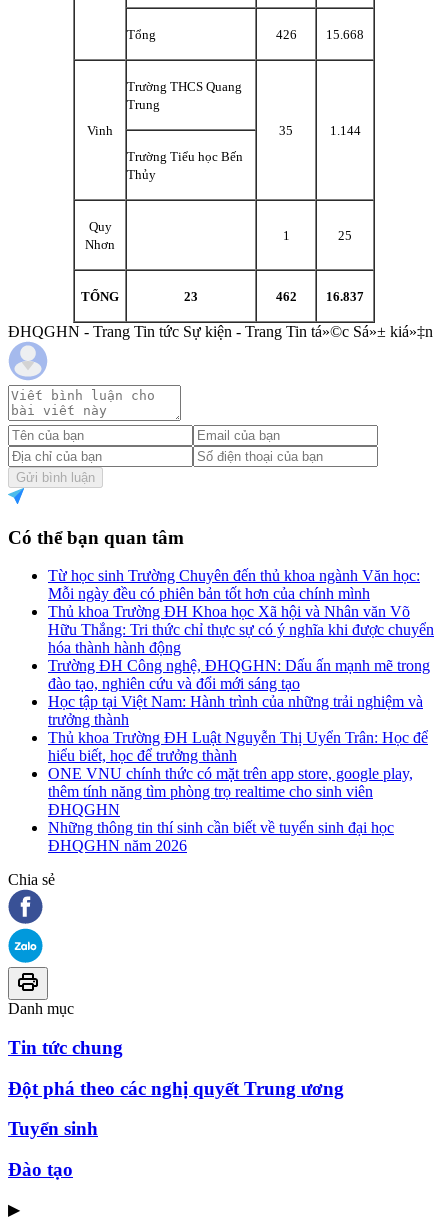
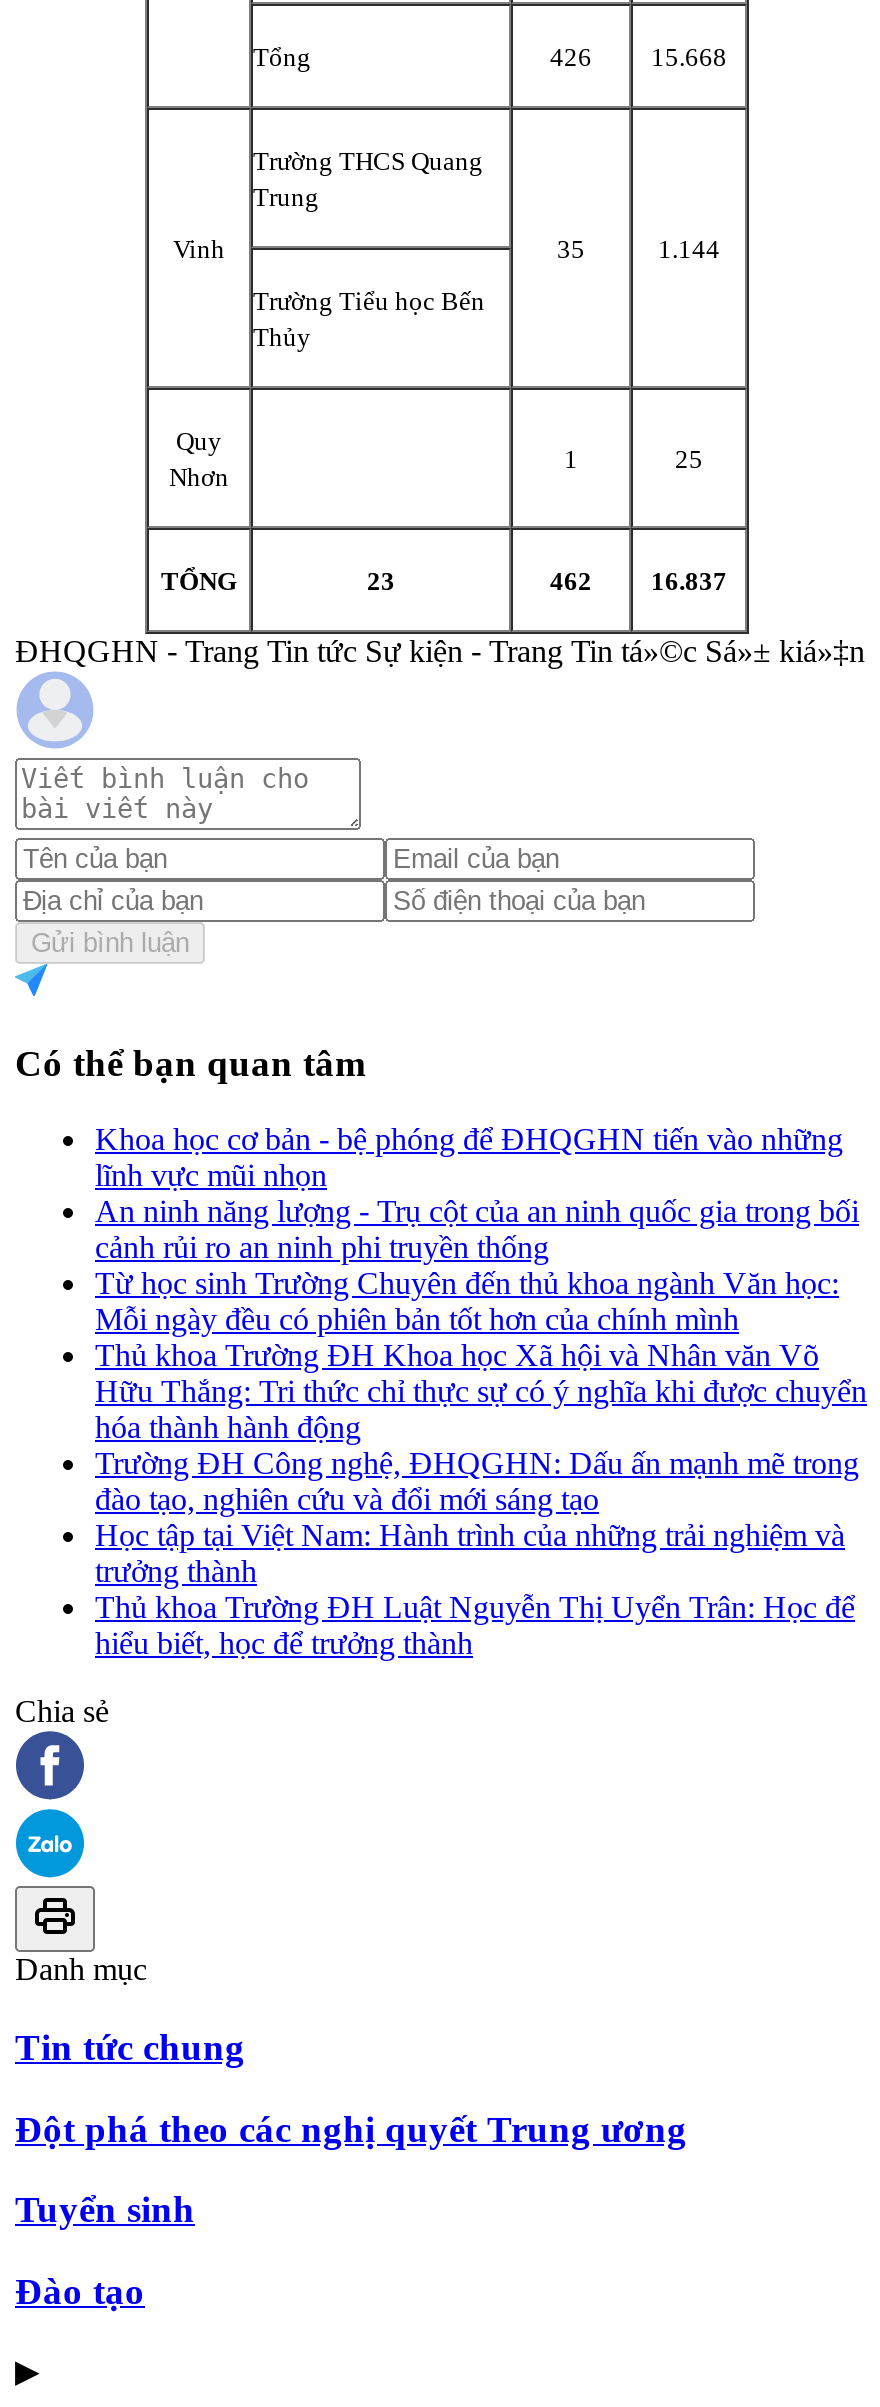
none -> [95,1122,859,1264] Khoa học cơ bản - bệ phóng để ĐHQGHN tiến vào những | lĩnh vực mũi nhọn | An ninh năng lượng - Trụ cột của an ninh quốc gia trong bối | cảnh rủi ro an ninh phi truyền thống
moved [48,567,434,764] -> [95,1266,867,1660]: Từ học sinh Trường Chuyên đến thủ khoa ngành Văn học: | Mỗi ngày đều có phiên bản tốt hơn của chính mình | Thủ khoa Trường ĐH Khoa học Xã hội và Nhân văn Võ | ... | Thủ khoa Trường ĐH Luật Nguyễn Thị Uyển Trân: Học để | hiểu biết, học để trưởng thành
[48,765,413,854] ONE VNU chính thức có mặt trên app store, google play, | thêm tính năng tìm phòng trọ realtime cho sinh viên | ĐHQGHN | Những thông tin thí sinh cần biết về tuyển sinh đại học | ĐHQGHN năm 2026 -> none

